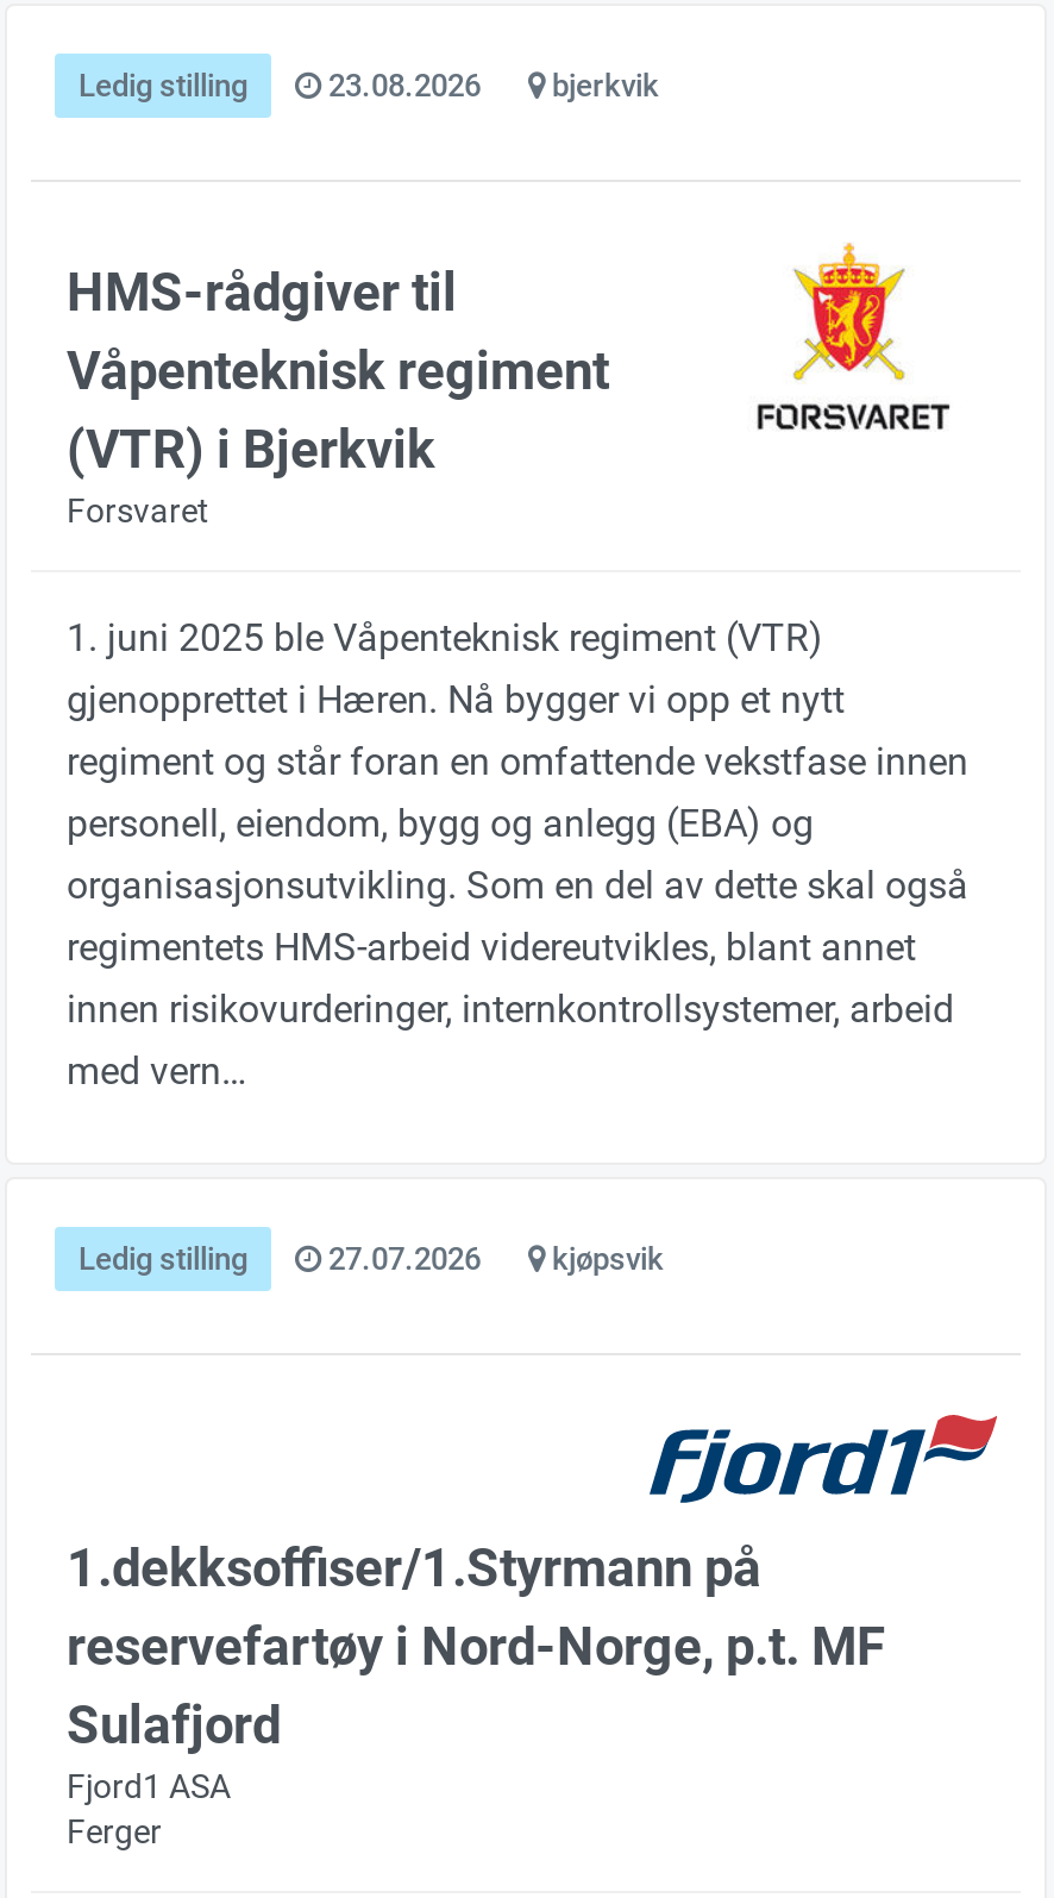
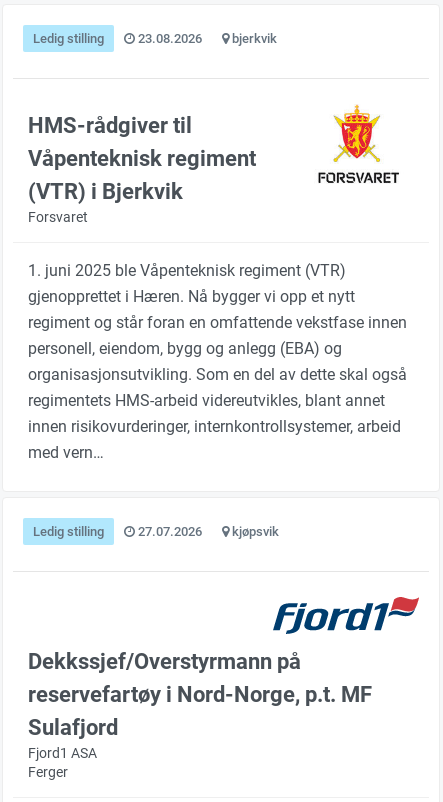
[67,1539,761,1599] 1.dekksoffiser/1.Styrmann på -> [28,649,301,674] Dekkssjef/Overstyrmann på

